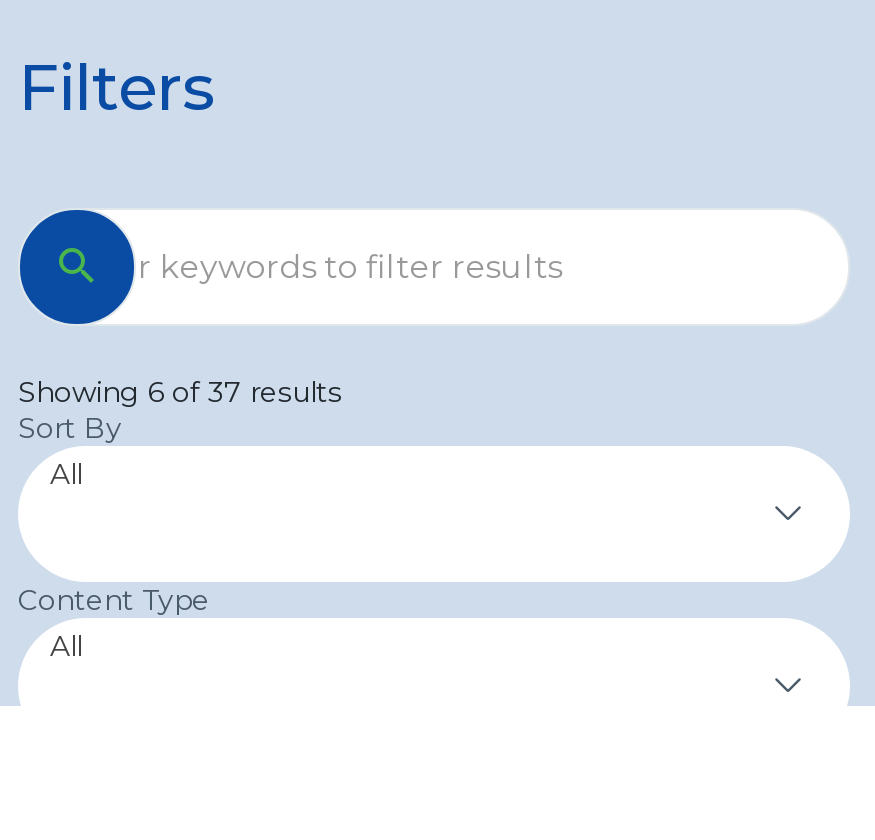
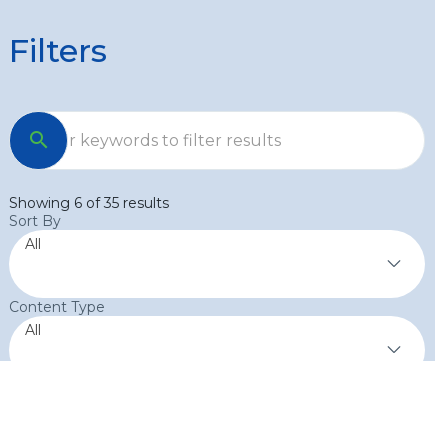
[18,374,342,410] Showing 6 of 37 results -> [9,194,169,212] Showing 6 of 35 results

